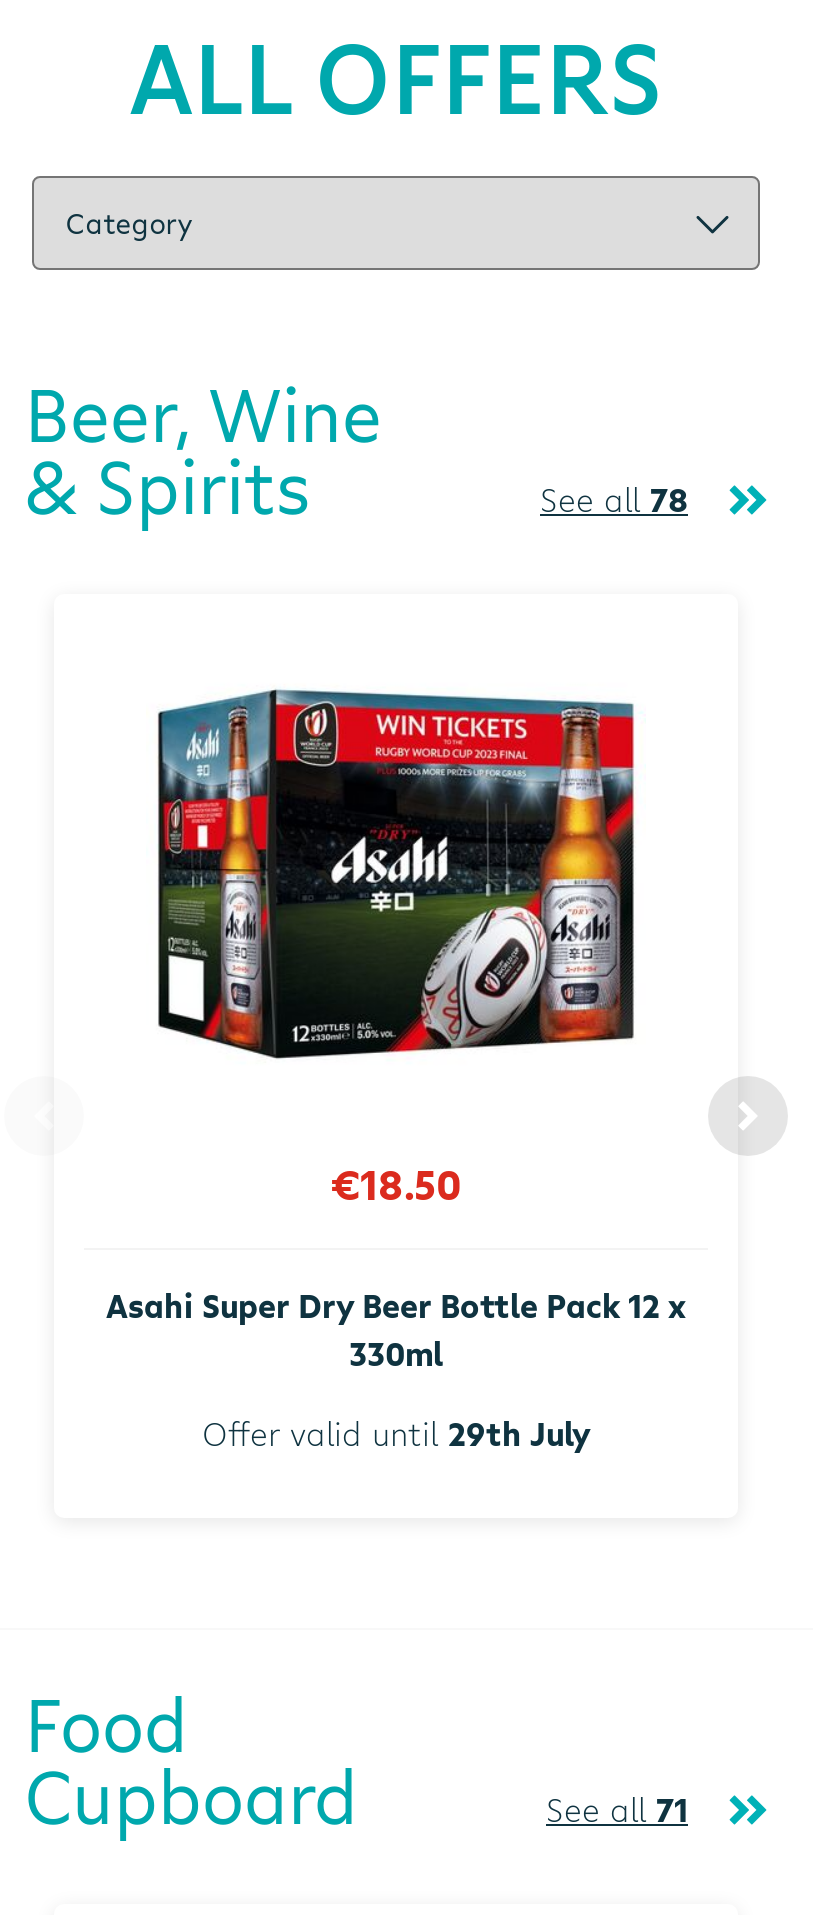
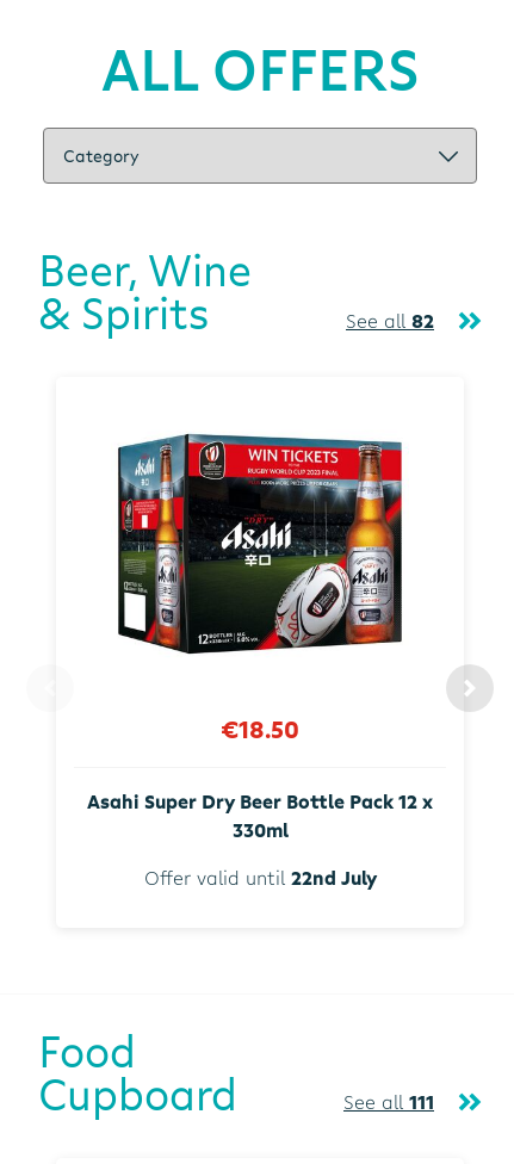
[540,478,688,522] See all 78 -> [346,308,434,334] See all 82
[202,1411,590,1455] Offer valid until 29th July -> [144,864,376,890] Offer valid until 22nd July
[546,1787,688,1831] See all 71 -> [343,1088,434,1115] See all 111

